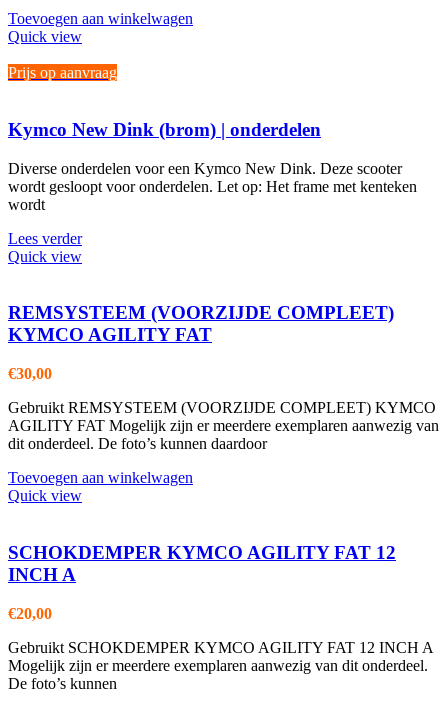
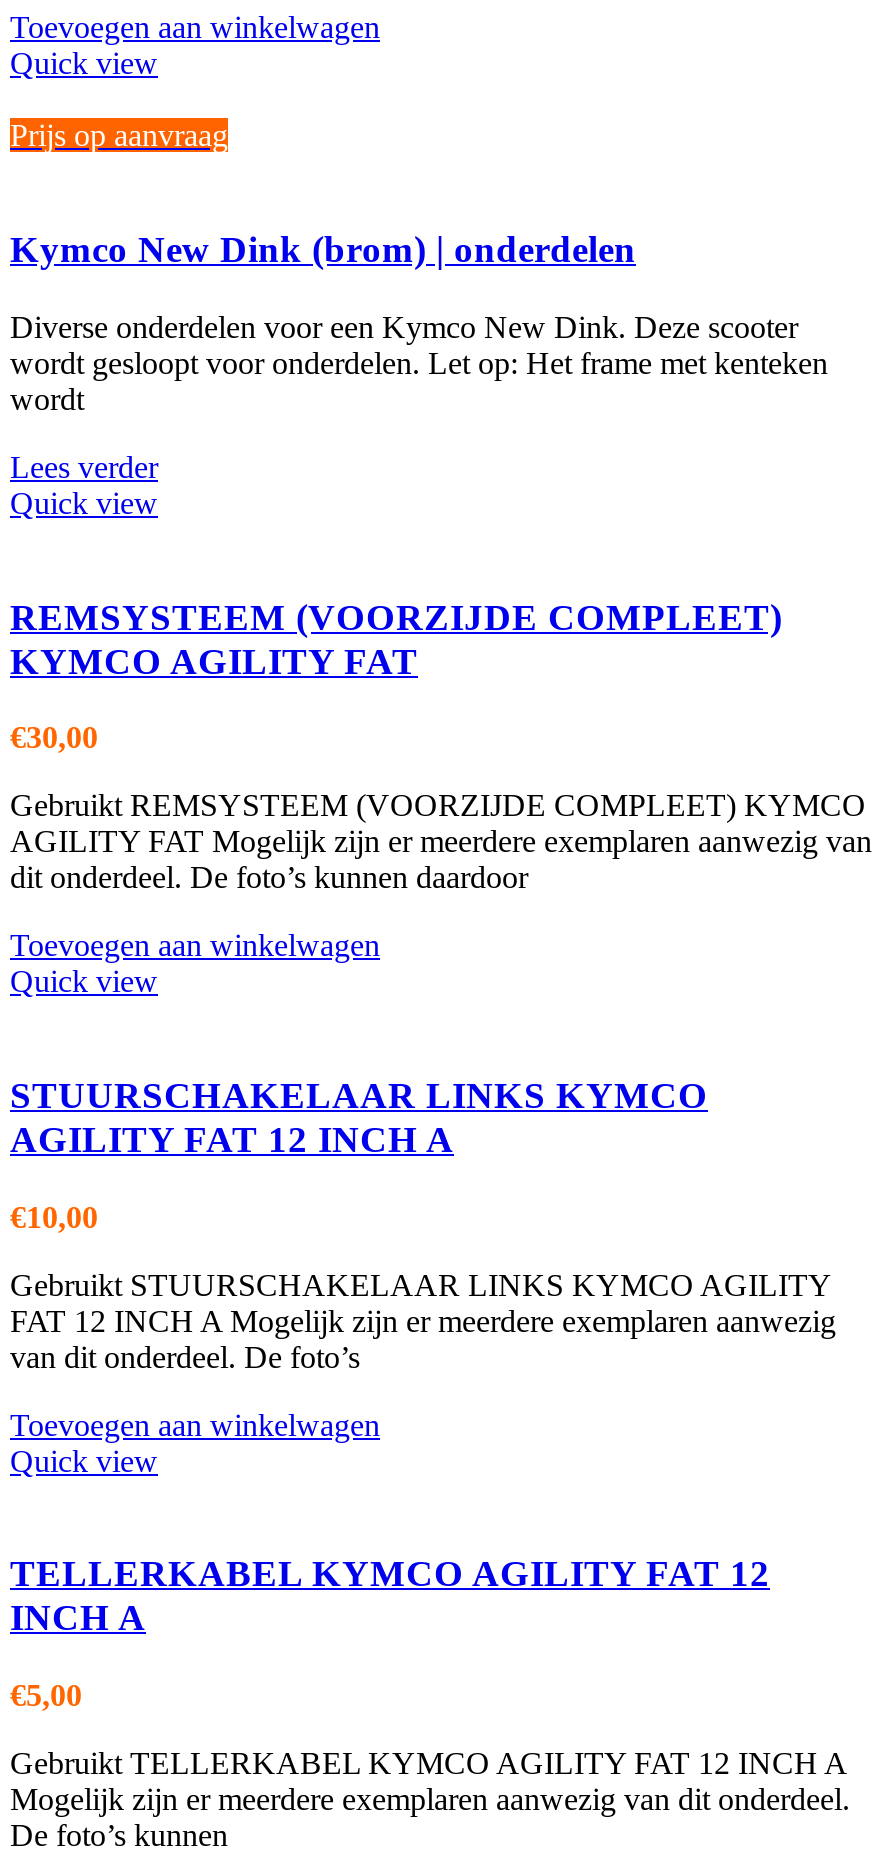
[8,542,396,563] SCHOKDEMPER KYMCO AGILITY FAT 12 -> [10,1074,836,1595] STUURSCHAKELAAR LINKS KYMCO | AGILITY FAT 12 INCH A | €10,00 | Gebruikt STUURSCHAKELAAR LINKS KYMCO AGILITY | FAT 12 INCH A Mogelijk zijn er meerdere exemplaren aanwezig | van dit onderdeel. De foto’s | Toevoegen aan winkelwagen | Quick view | TELLERKABEL KYMCO AGILITY FAT 12
[8,605,52,622] €20,00 -> [10,1678,82,1712] €5,00
[8,639,433,656] Gebruikt SCHOKDEMPER KYMCO AGILITY FAT 12 INCH A -> [10,1746,846,1780] Gebruikt TELLERKABEL KYMCO AGILITY FAT 12 INCH A

